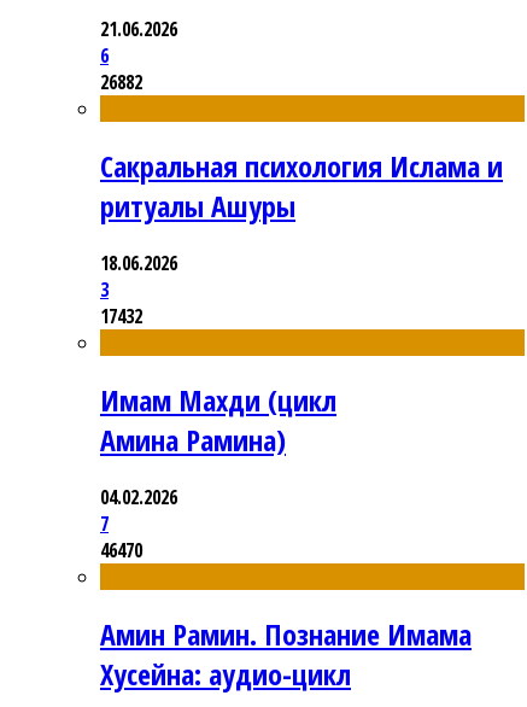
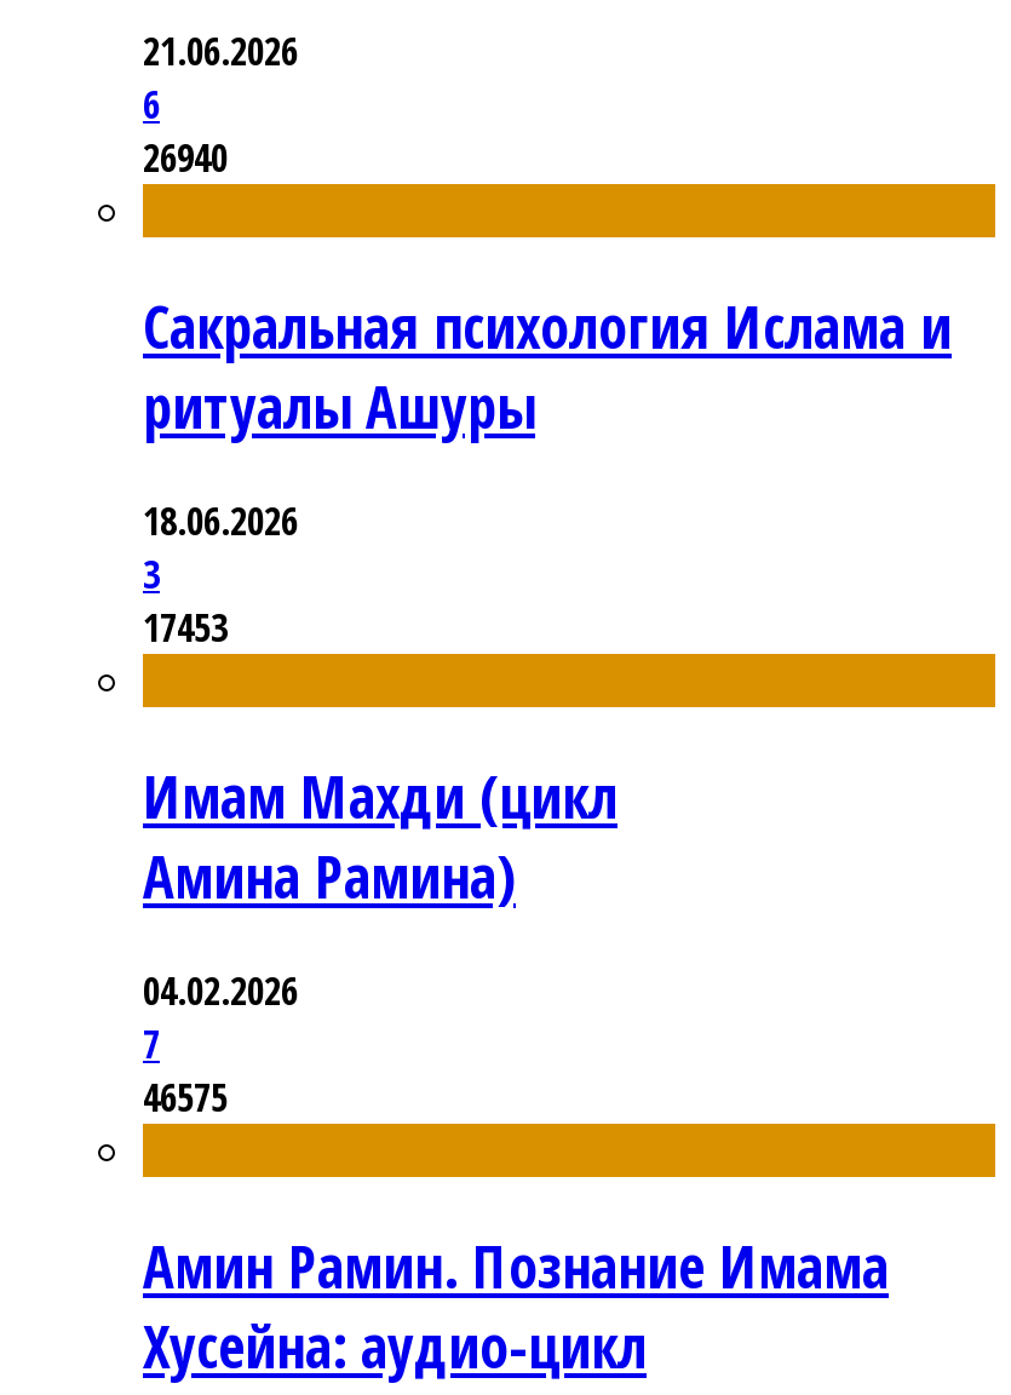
[100,69,142,96] 26882 -> [143,131,228,185] 26940
[100,303,142,329] 17432 -> [143,601,228,654] 17453
[100,537,142,563] 46470 -> [143,1070,228,1124] 46575

